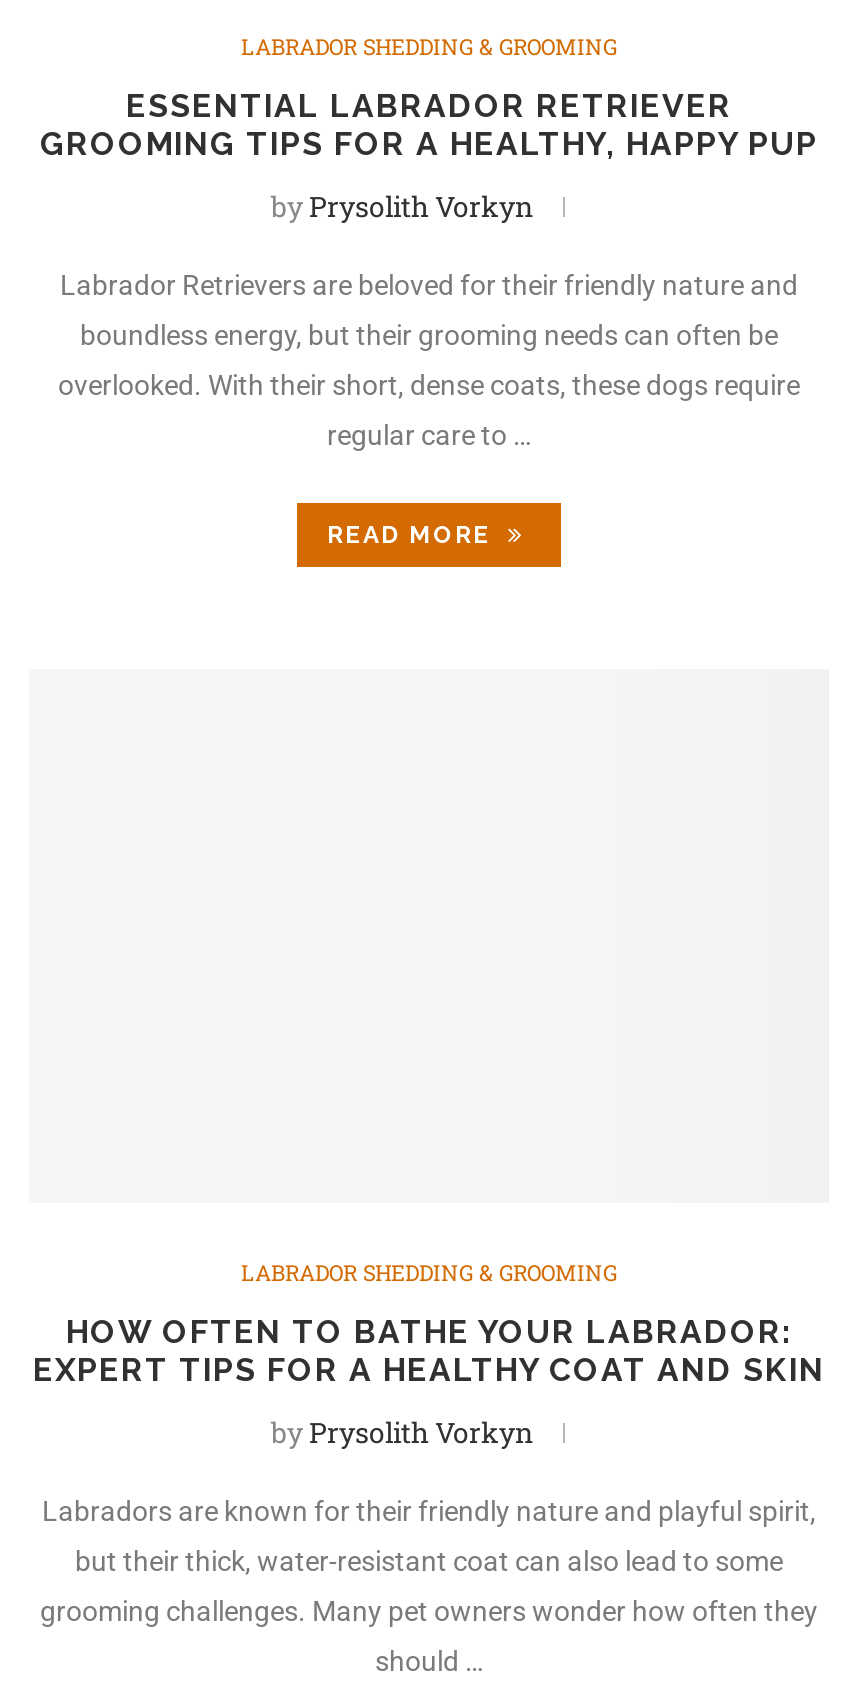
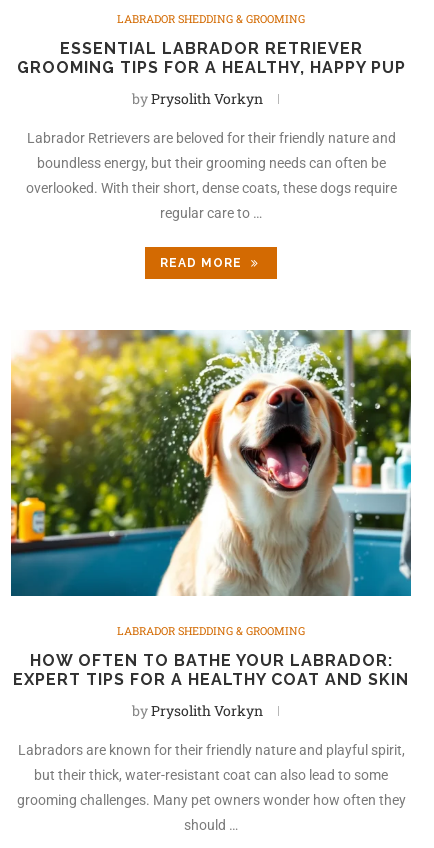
none -> [10,329,412,597] [image]

